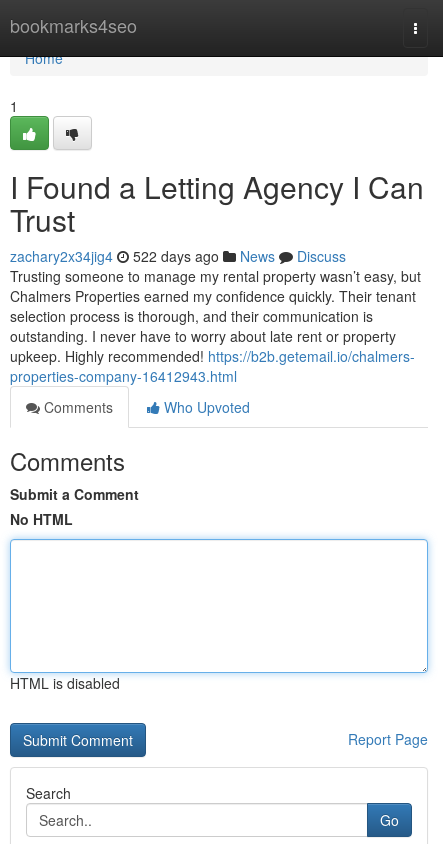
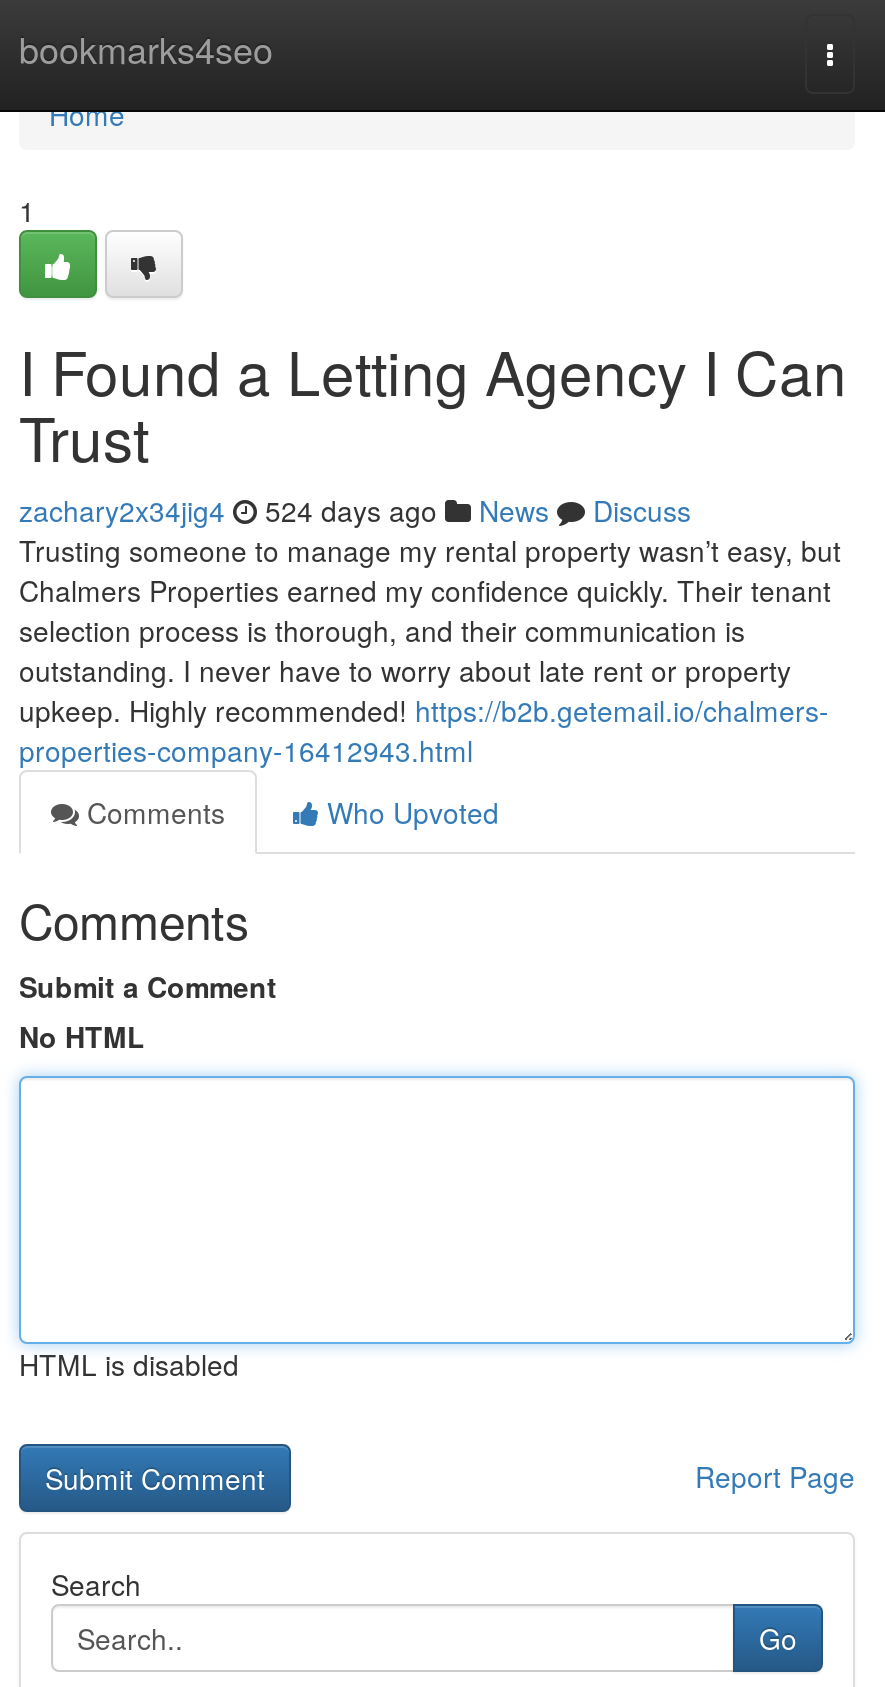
[10,246,346,266] zachary2x34jig4 522 days ago News Discuss -> [19,490,691,530] zachary2x34jig4 524 days ago News Discuss

